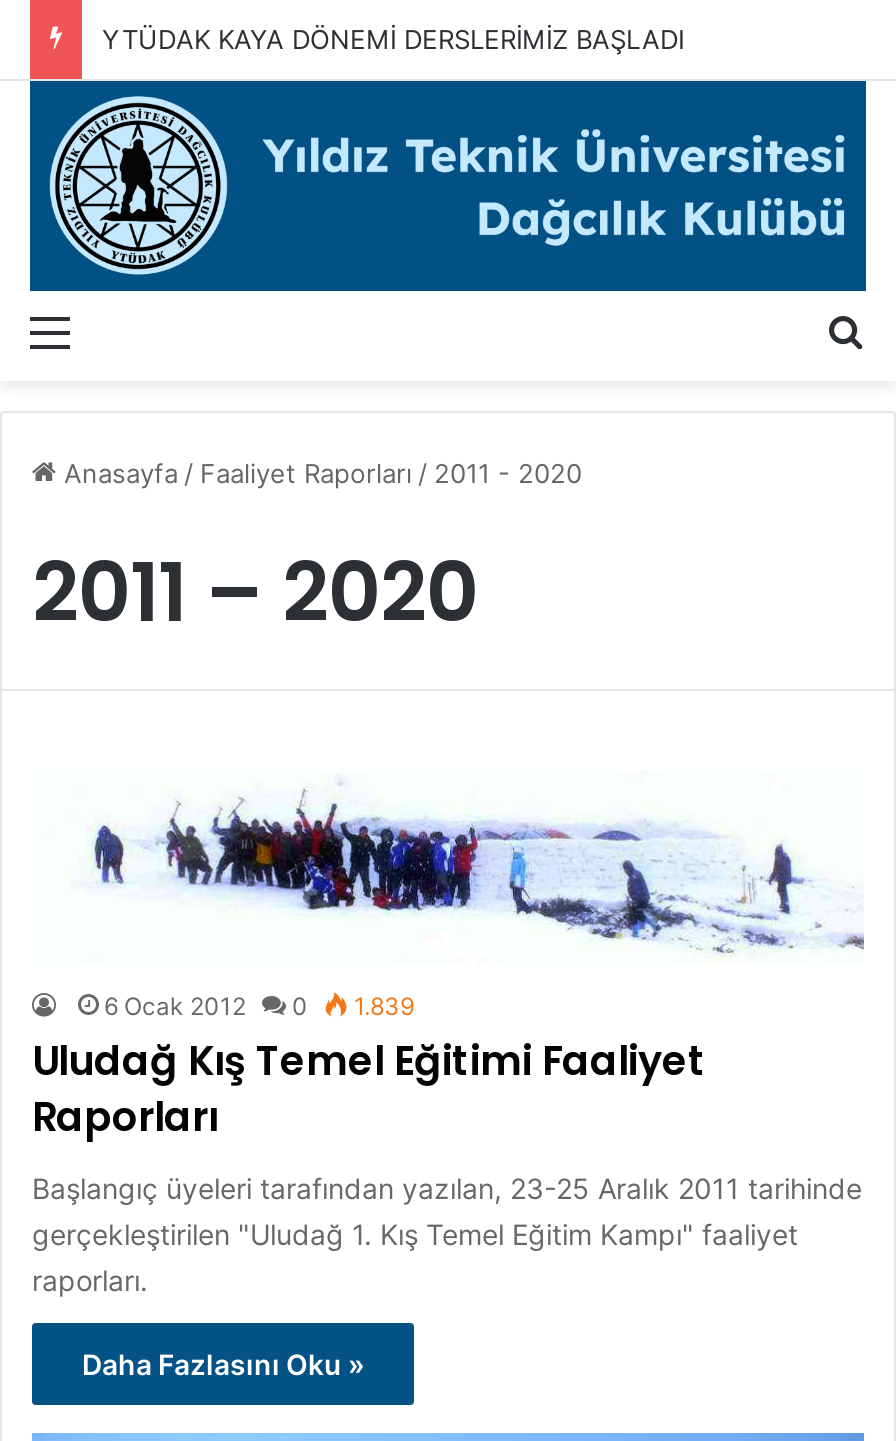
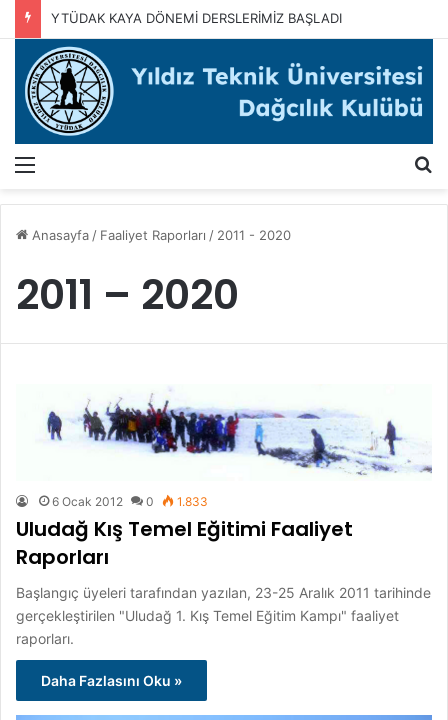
[104,991,414,1021] 6 Ocak 2012 0 1.839 -> [52,494,208,509] 6 Ocak 2012 0 1.833

